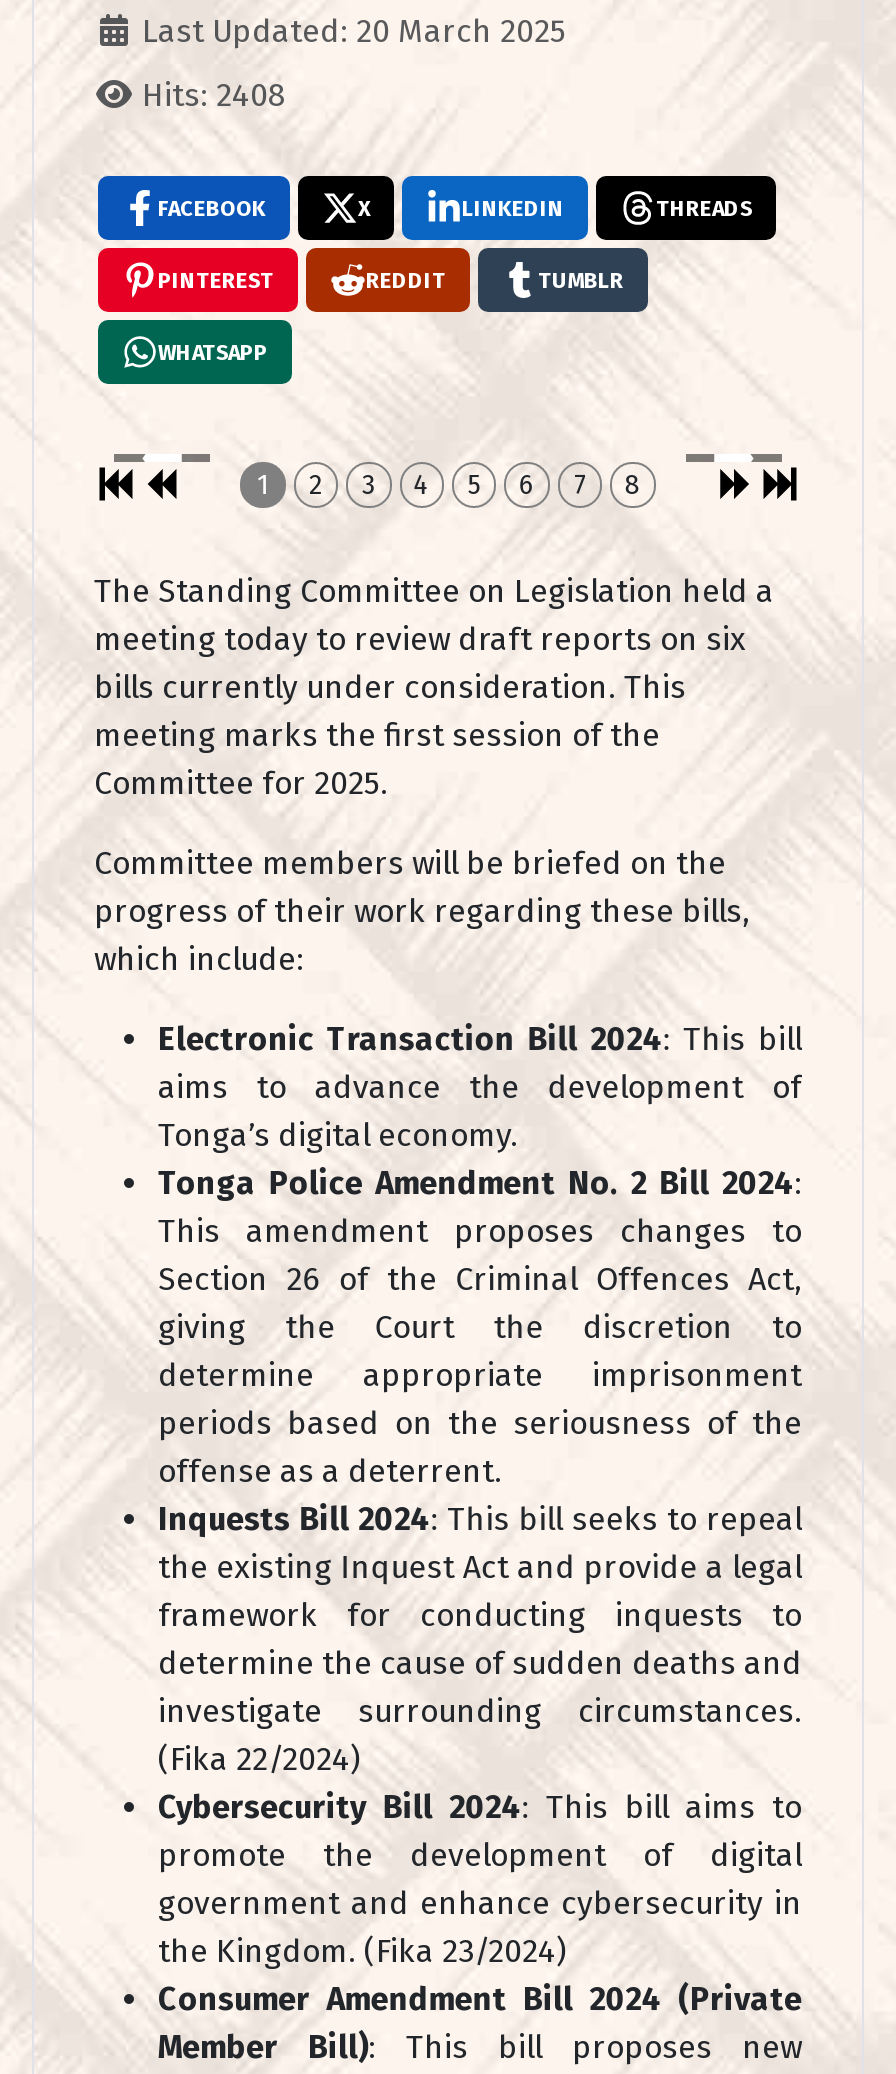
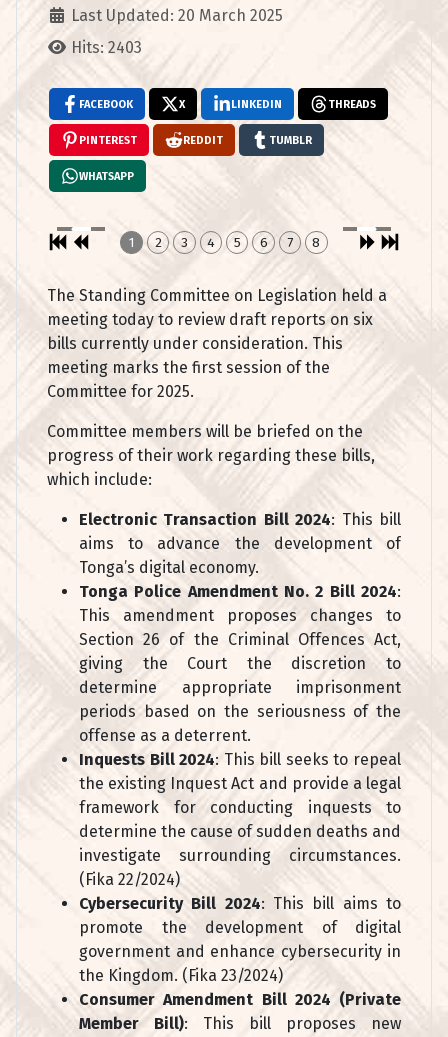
[142,77,286,115] Hits: 2408 -> [71,38,142,57] Hits: 2403

